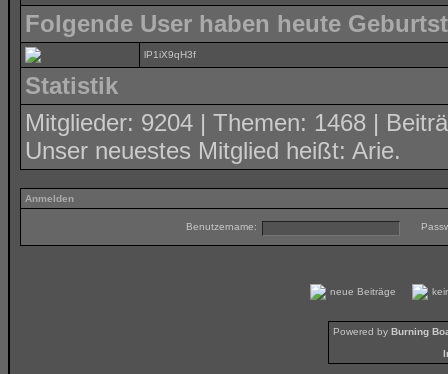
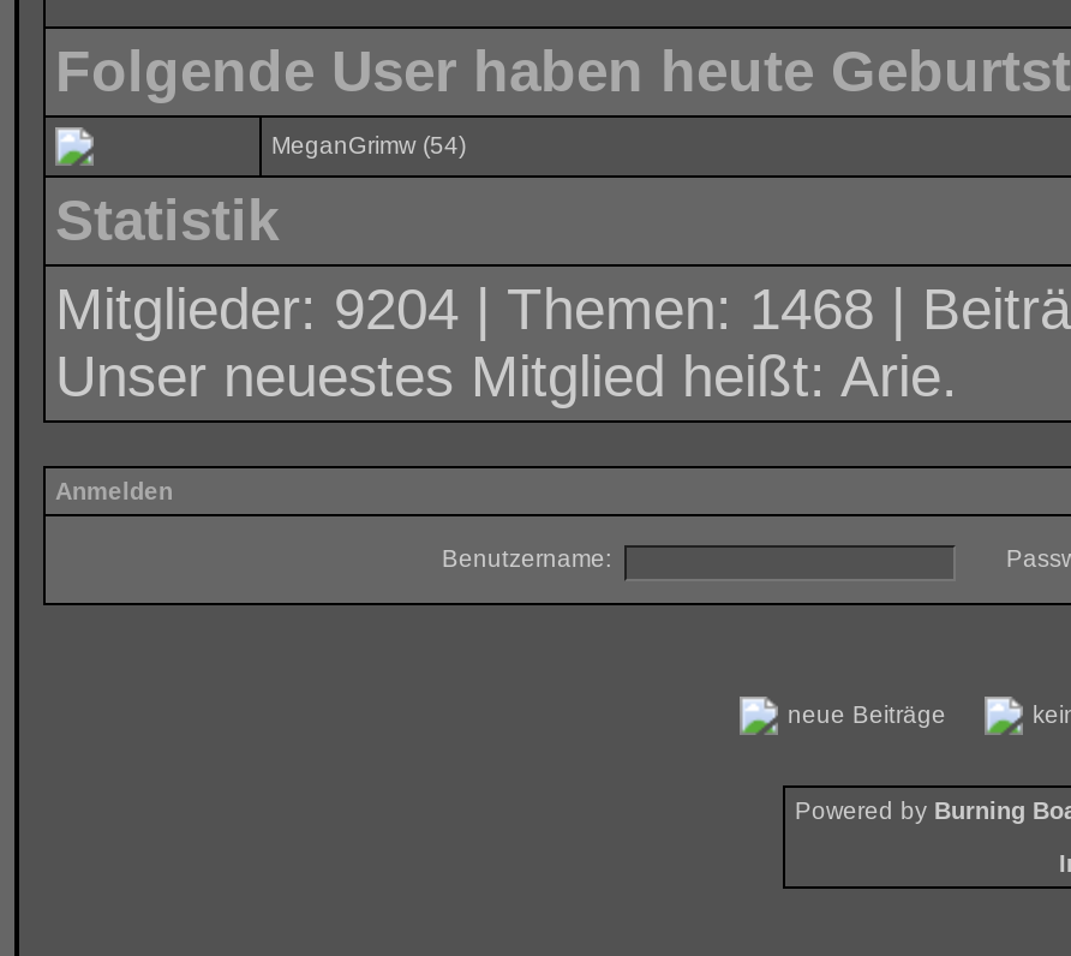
[144,49,196,60] lP1iX9qH3f -> [271,132,466,159] MeganGrimw (54)

